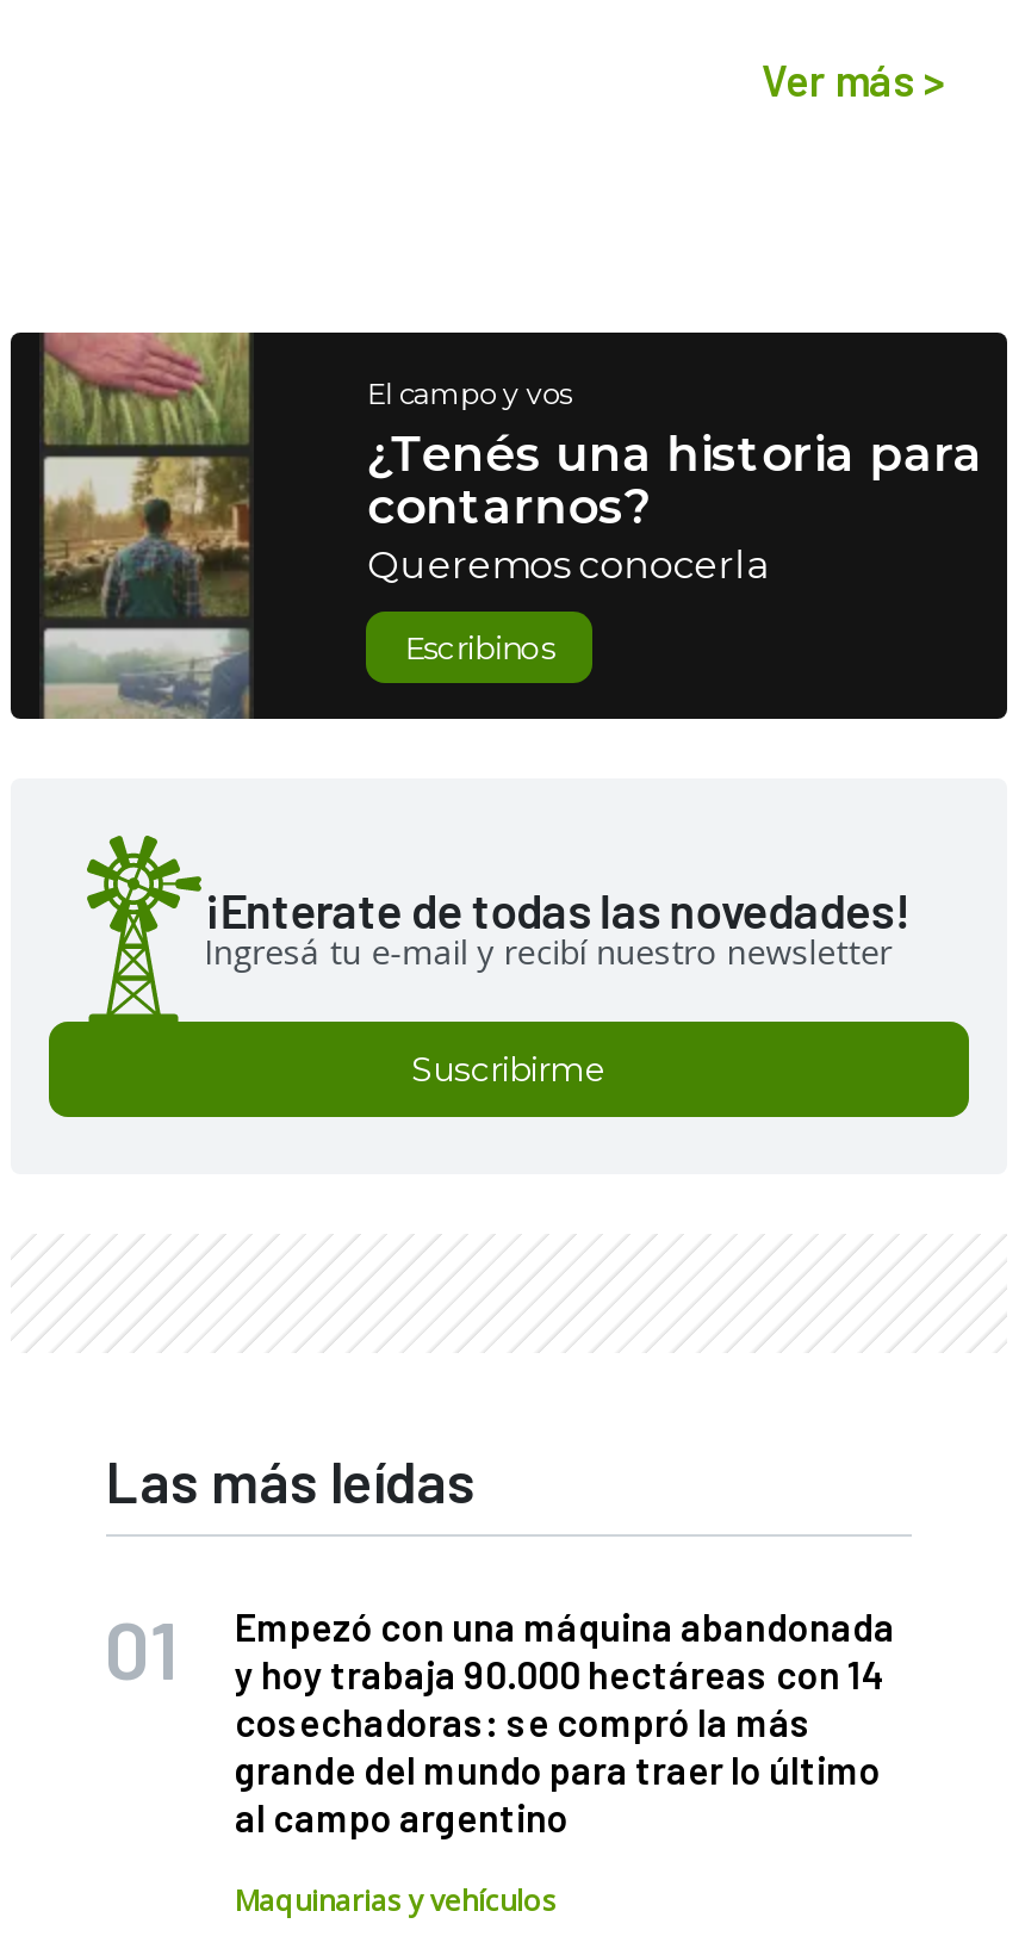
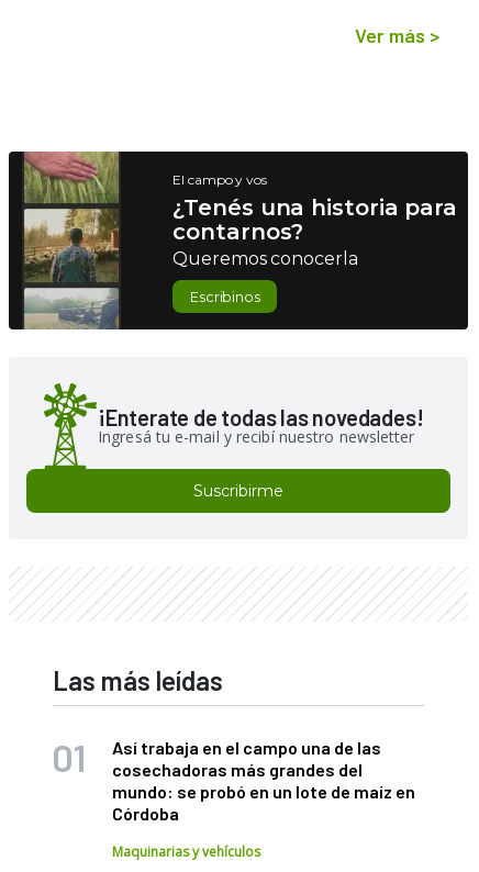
[235,1603,895,1839] Empezó con una máquina abandonada | y hoy trabaja 90.000 hectáreas con 14 | cosechadoras: se compró la más | grande del mundo para traer lo último | al campo argentino -> [112,737,415,824] Así trabaja en el campo una de las | cosechadoras más grandes del | mundo: se probó en un lote de maíz en | Córdoba

